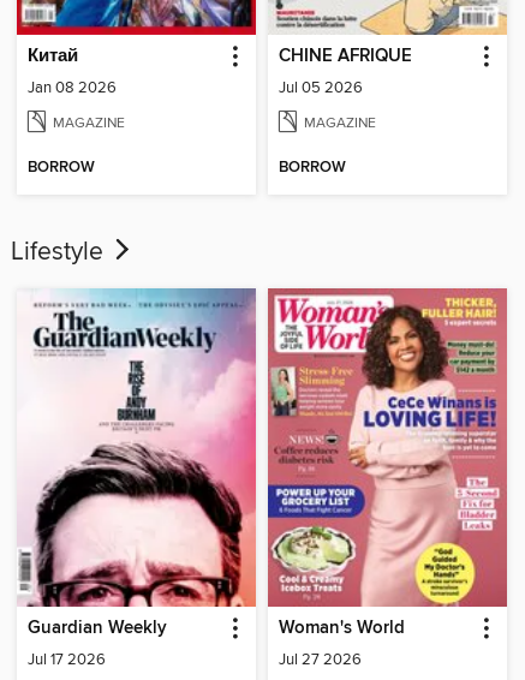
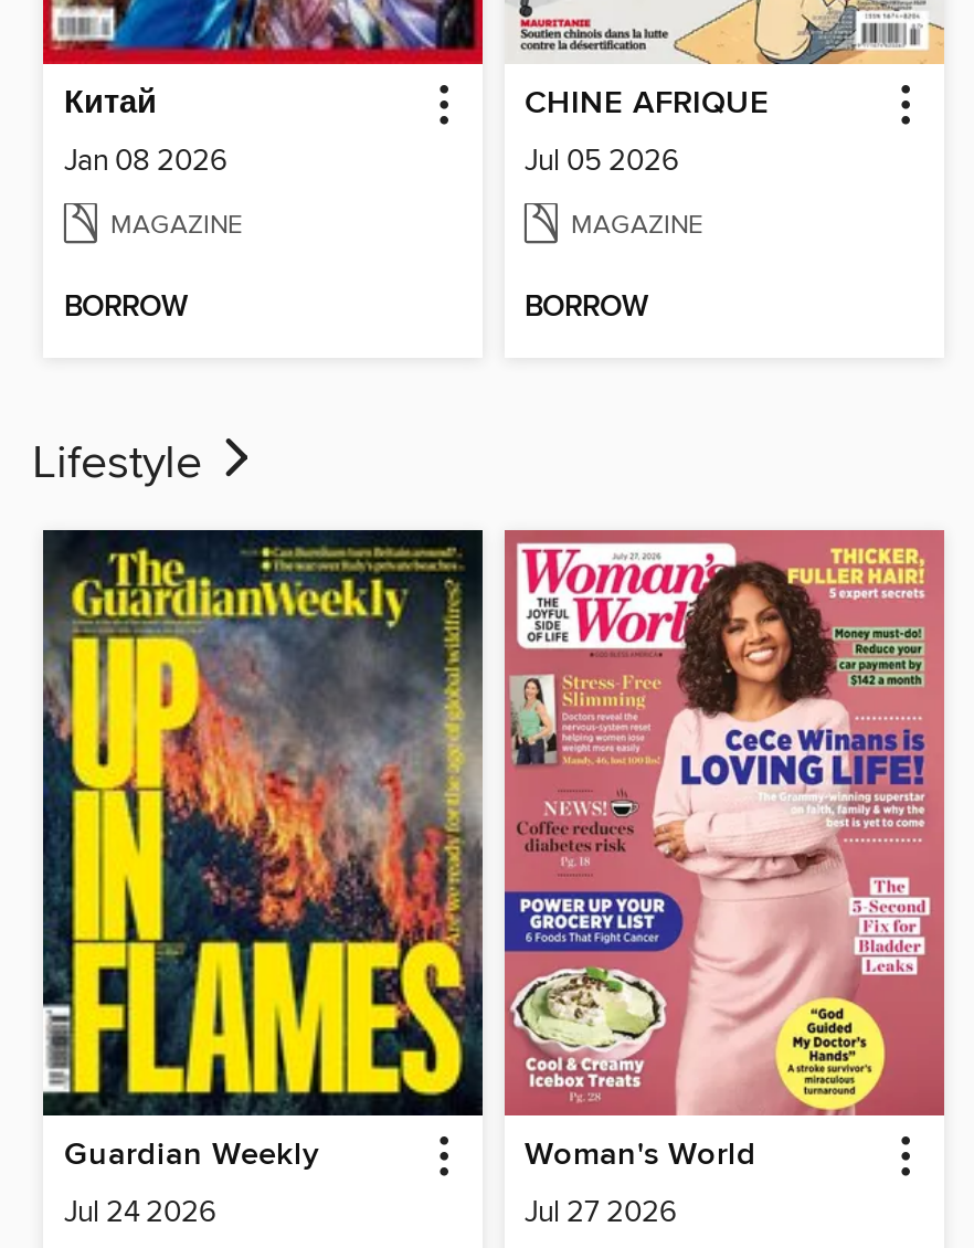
[17,287,257,669] [image] | Jul 17 2026 -> [41,528,485,1229] [image] | Jul 24 2026

